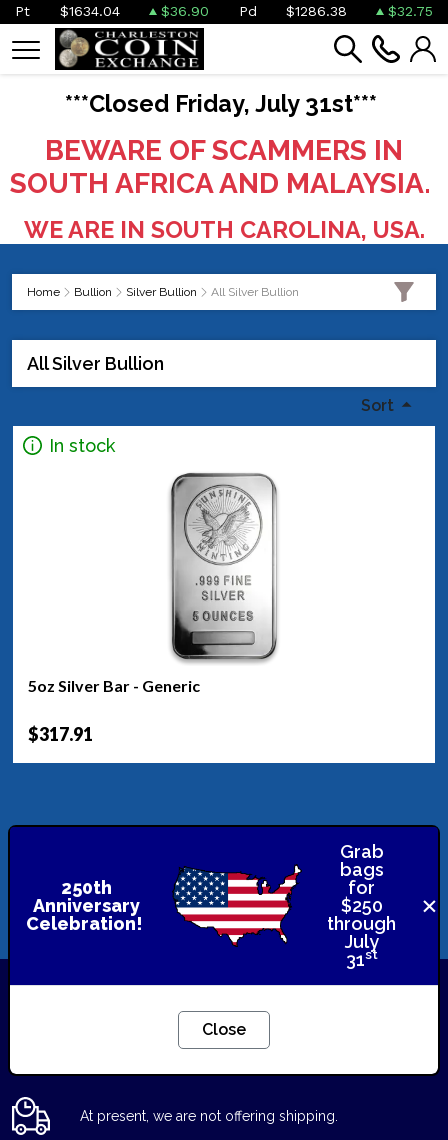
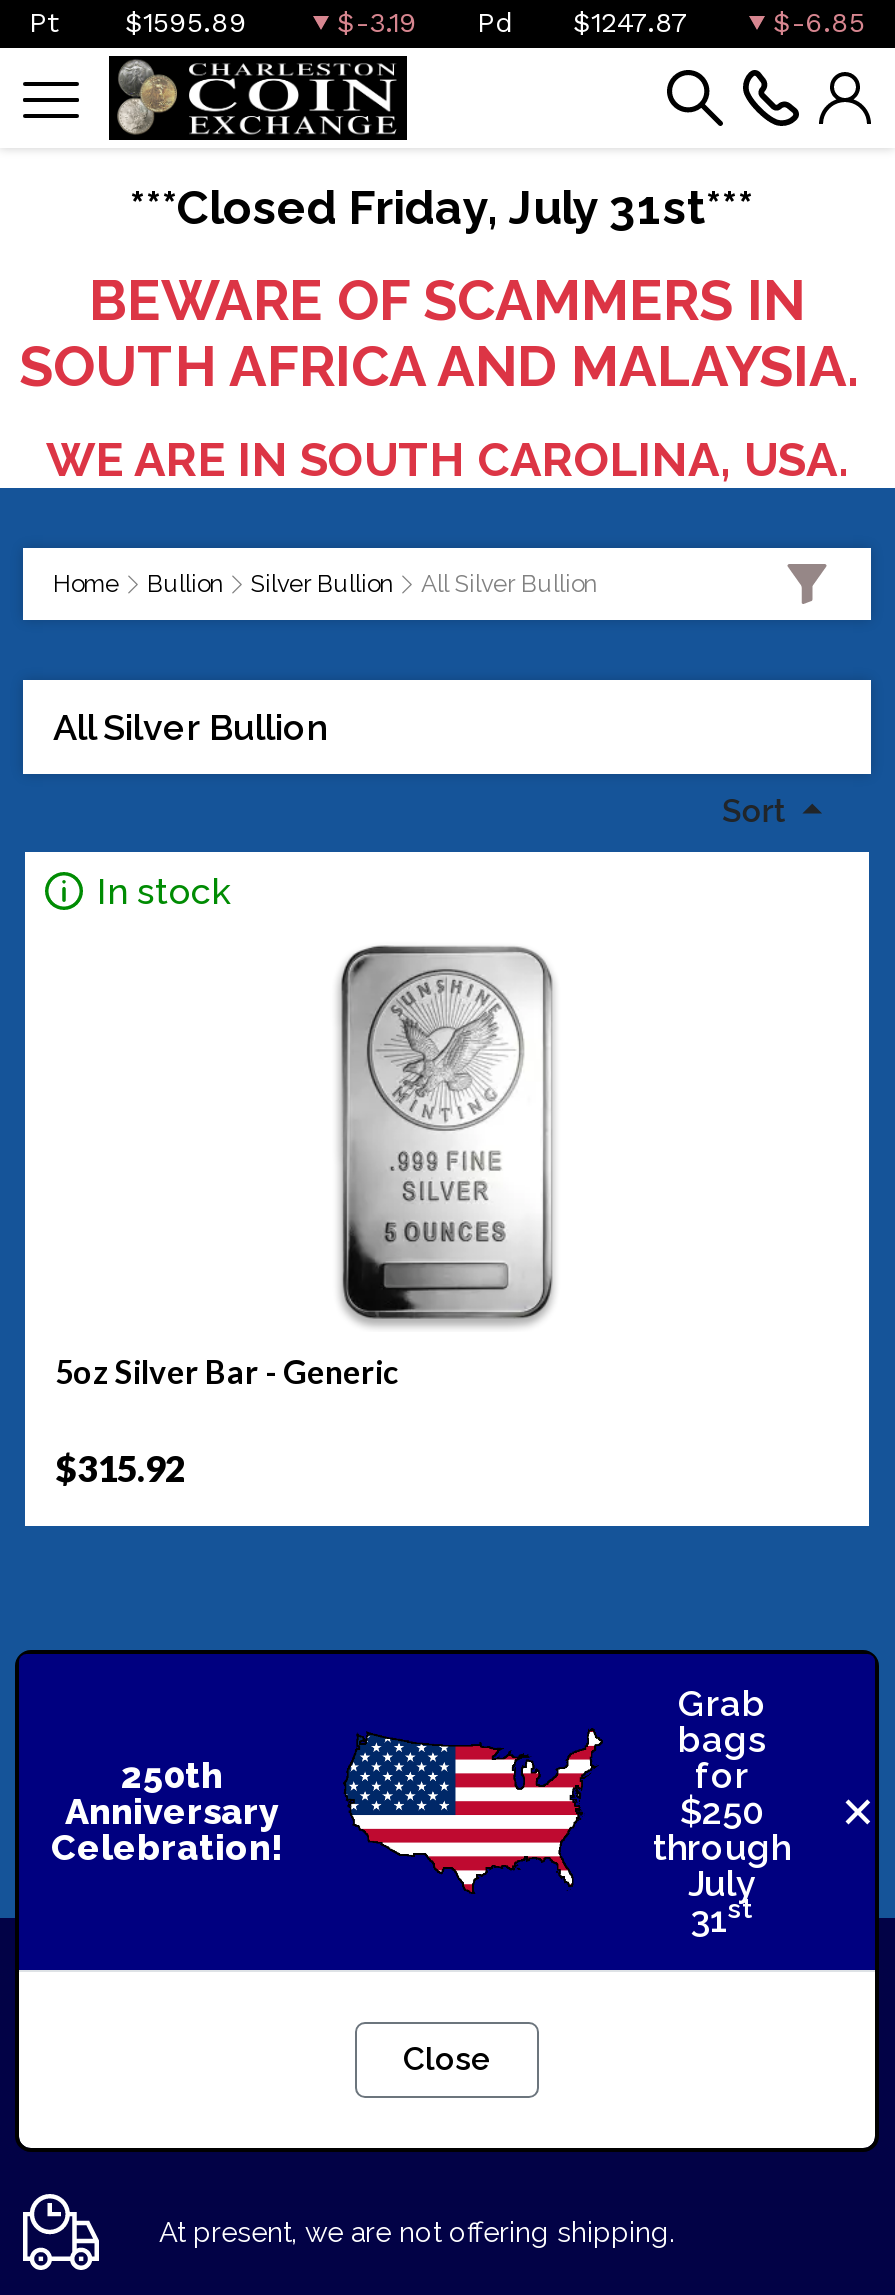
[59,3,119,19] $1634.04 -> [125,6,247,38] $1595.89
[161,3,209,19] $36.90 -> [337,6,417,38] $-3.19
[286,3,347,19] $1286.38 -> [573,6,689,38] $1247.87
[388,3,433,19] $32.75 -> [773,6,865,38] $-6.85
[28,723,93,745] $317.91 -> [55,1446,185,1490] $315.92

